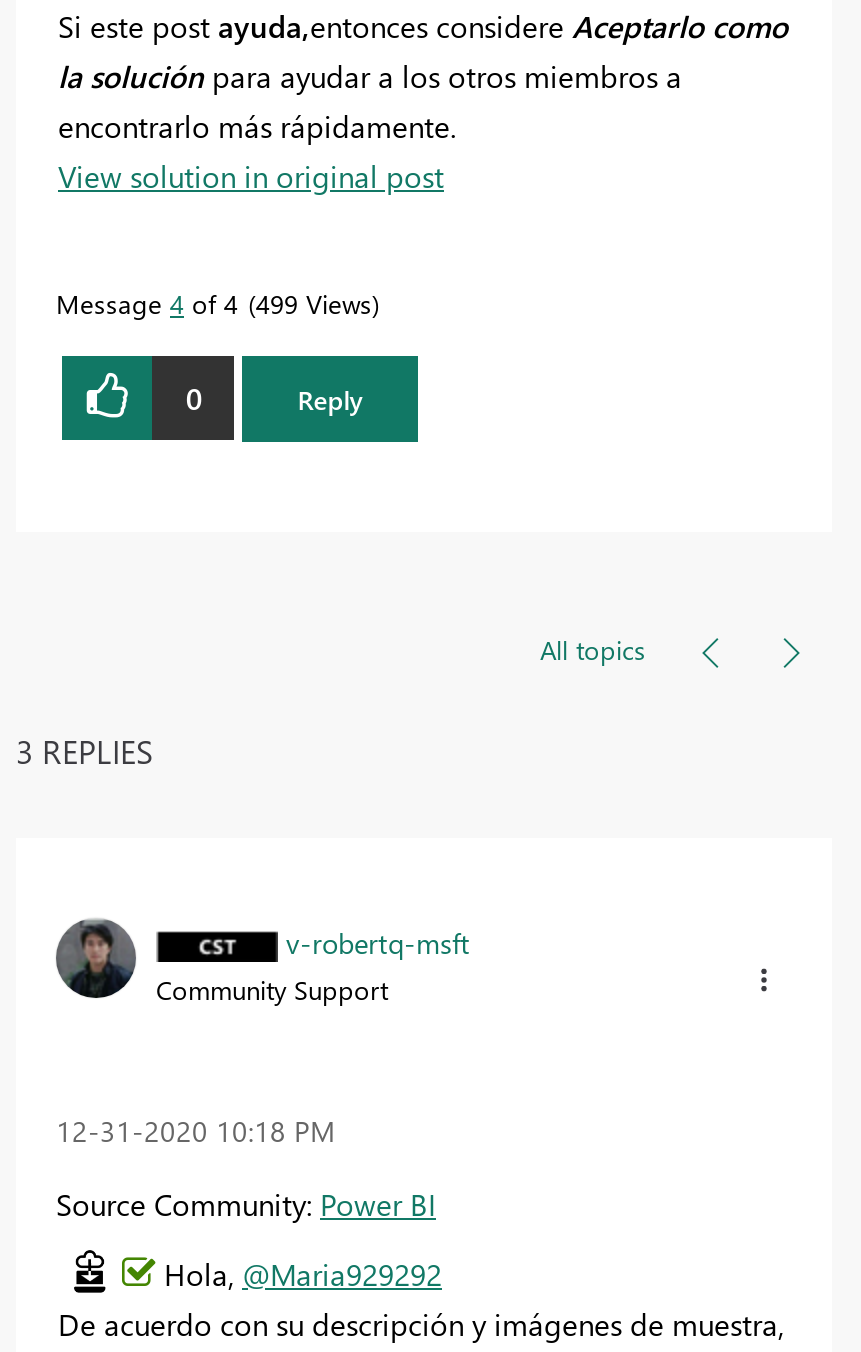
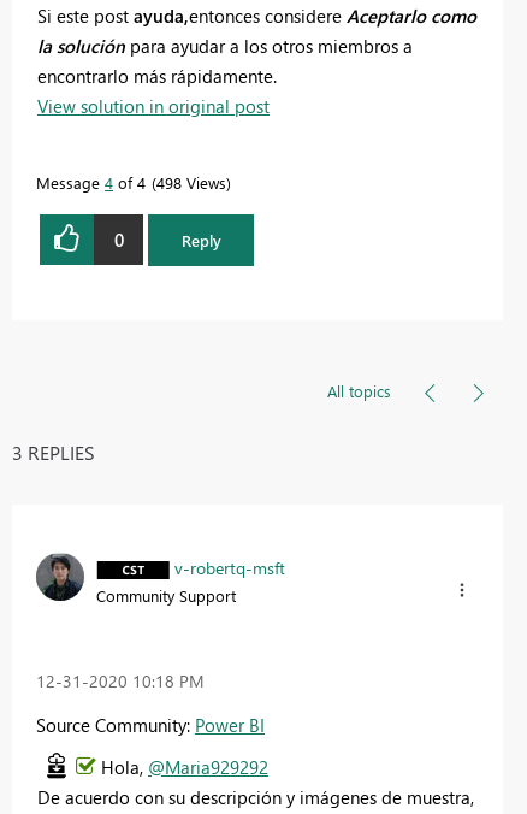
[56,287,372,321] Message 4 of 4 499 Views -> [36,173,226,193] Message 4 of 4 498 Views

